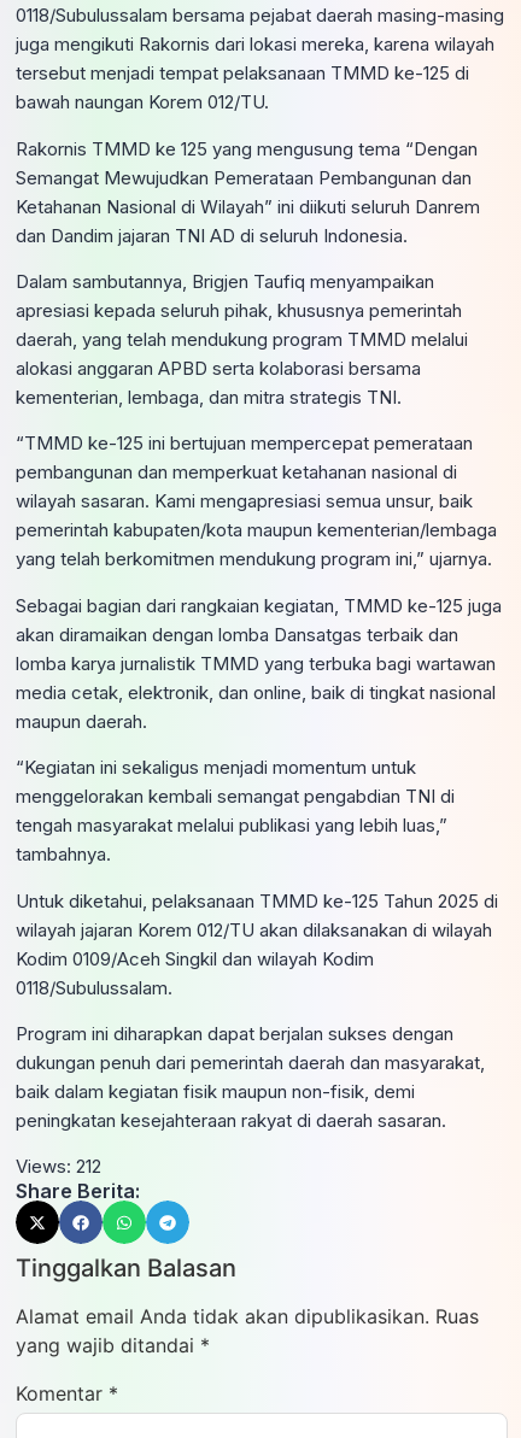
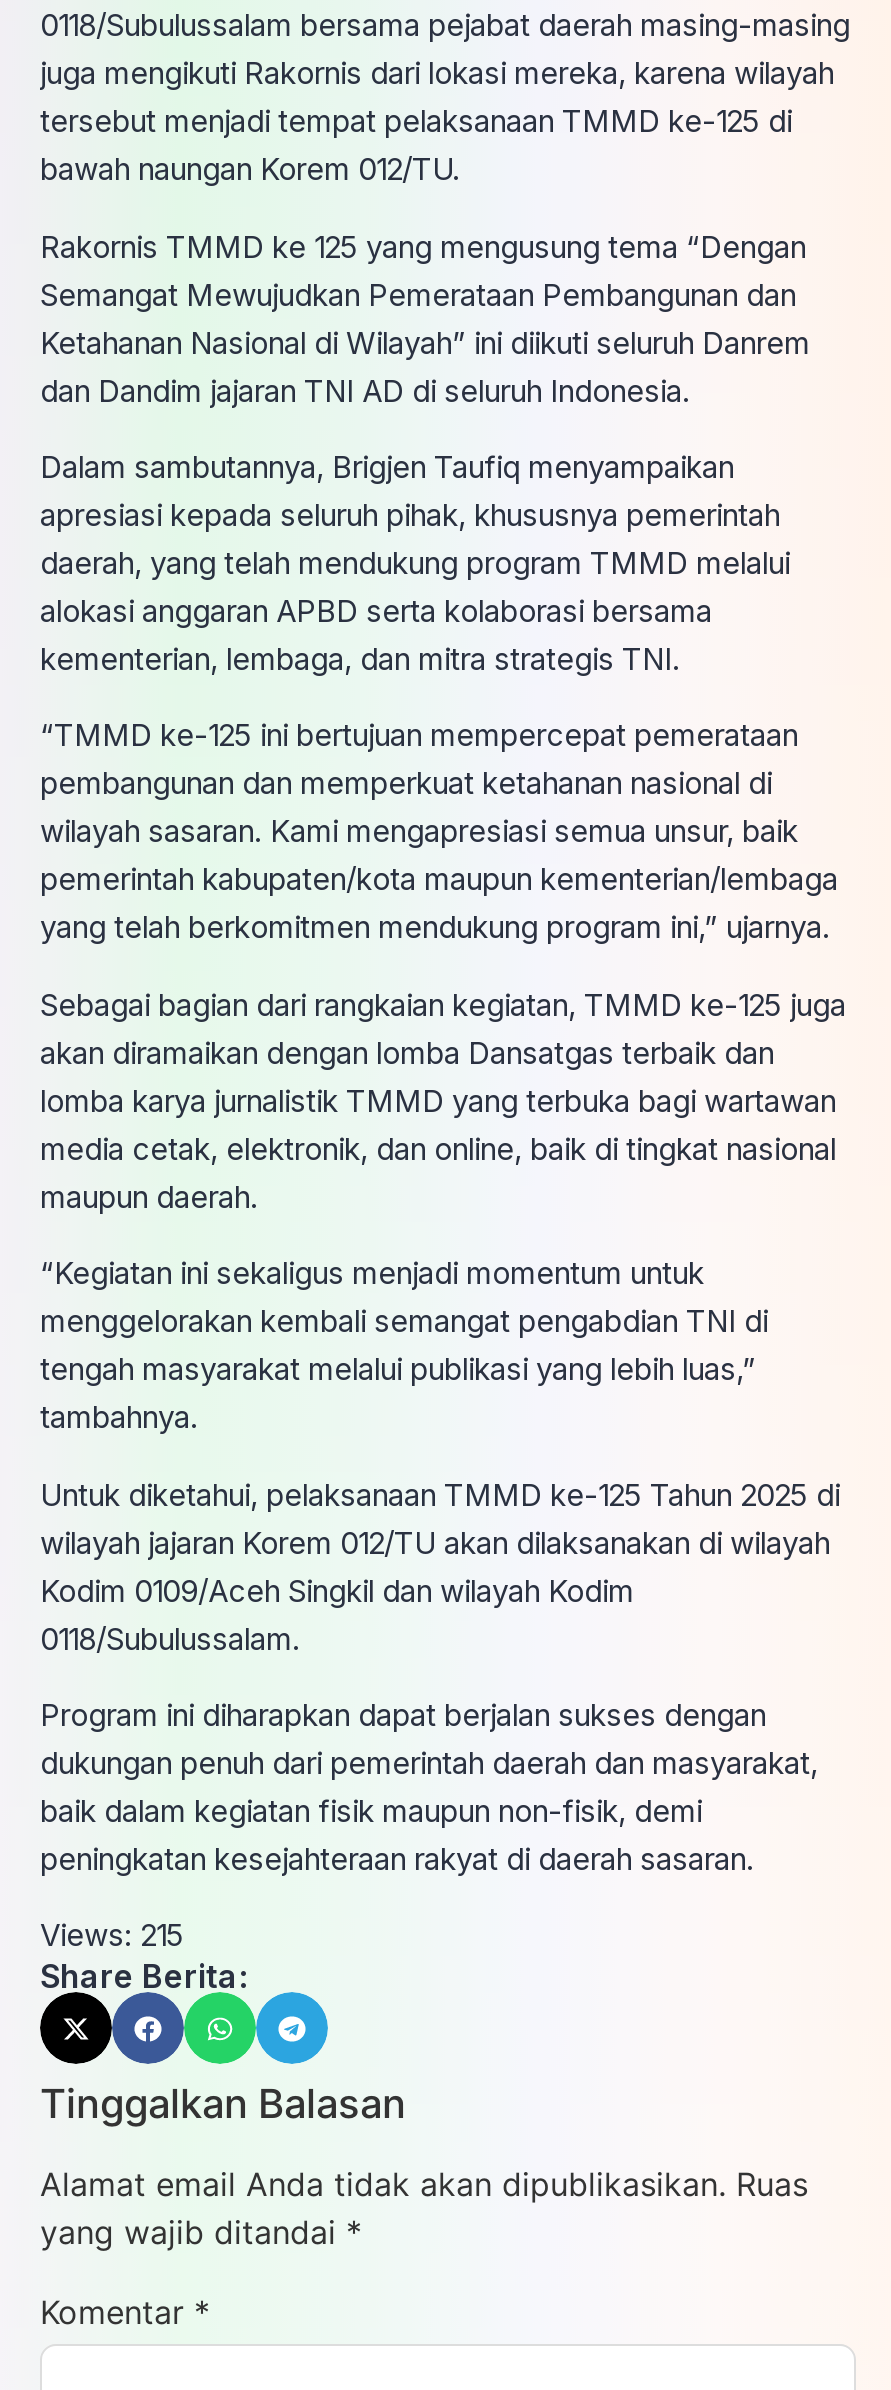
[16,1155,101,1178] Views: 212 -> [40,1917,184,1955] Views: 215

